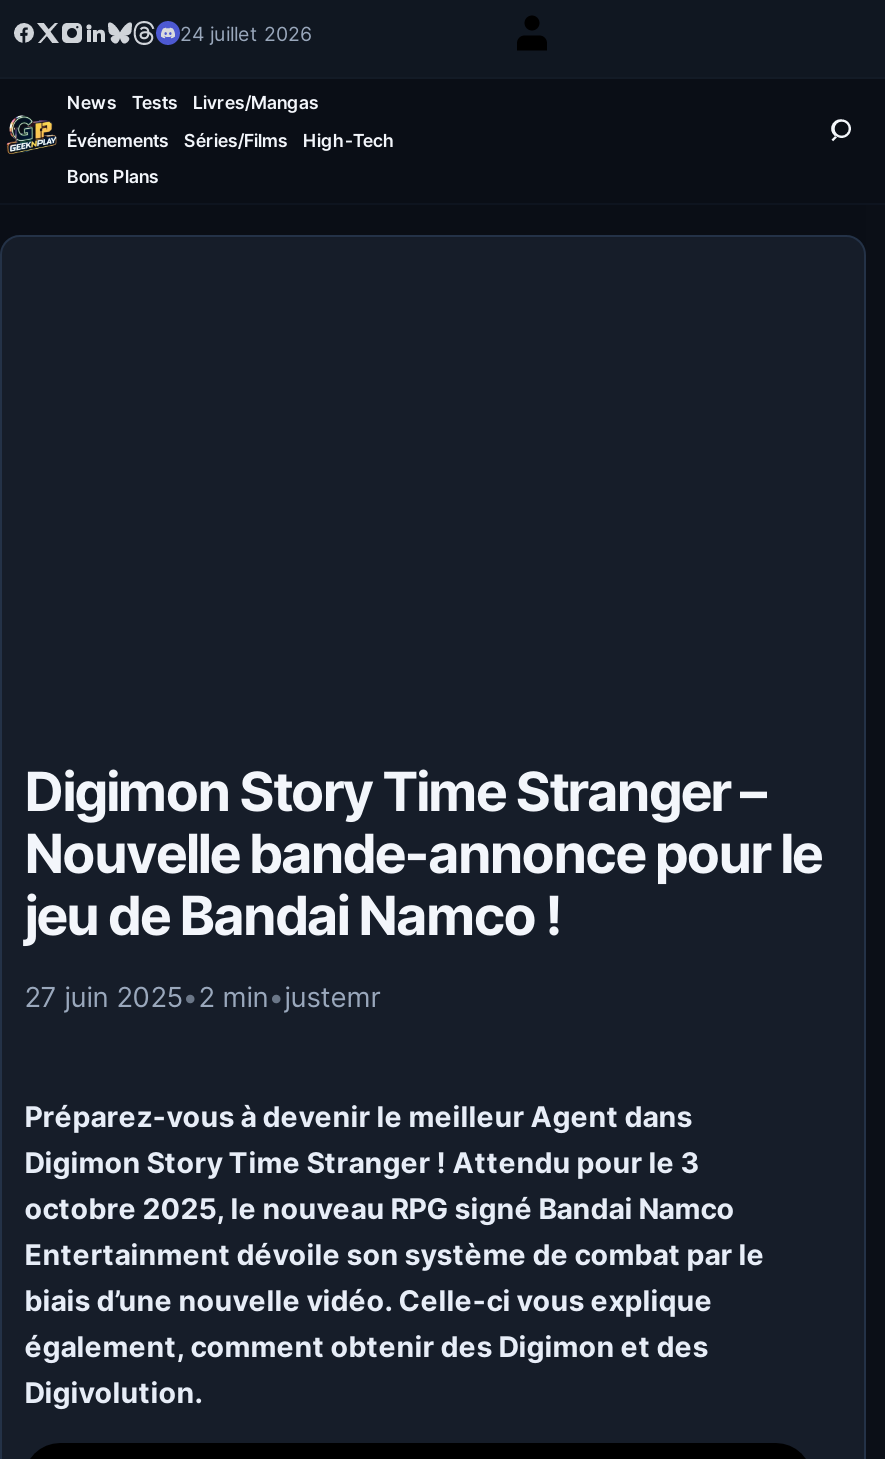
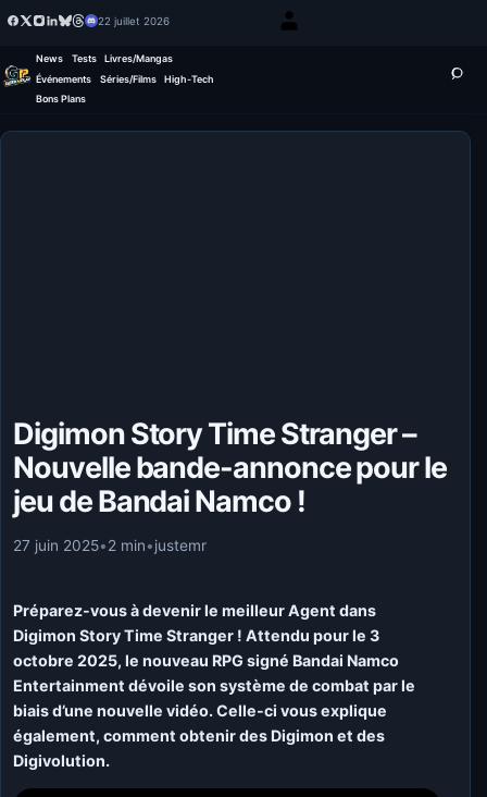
[180,22,312,44] 24 juillet 2026 -> [98,15,170,27] 22 juillet 2026

